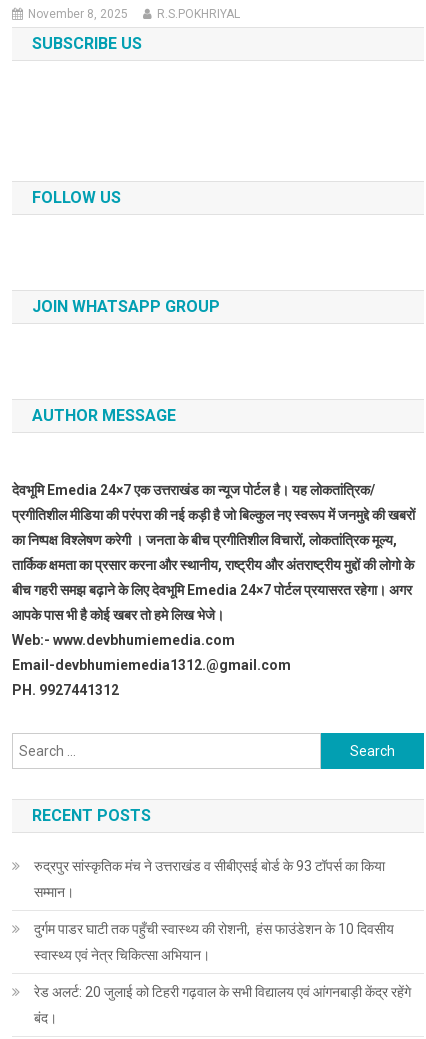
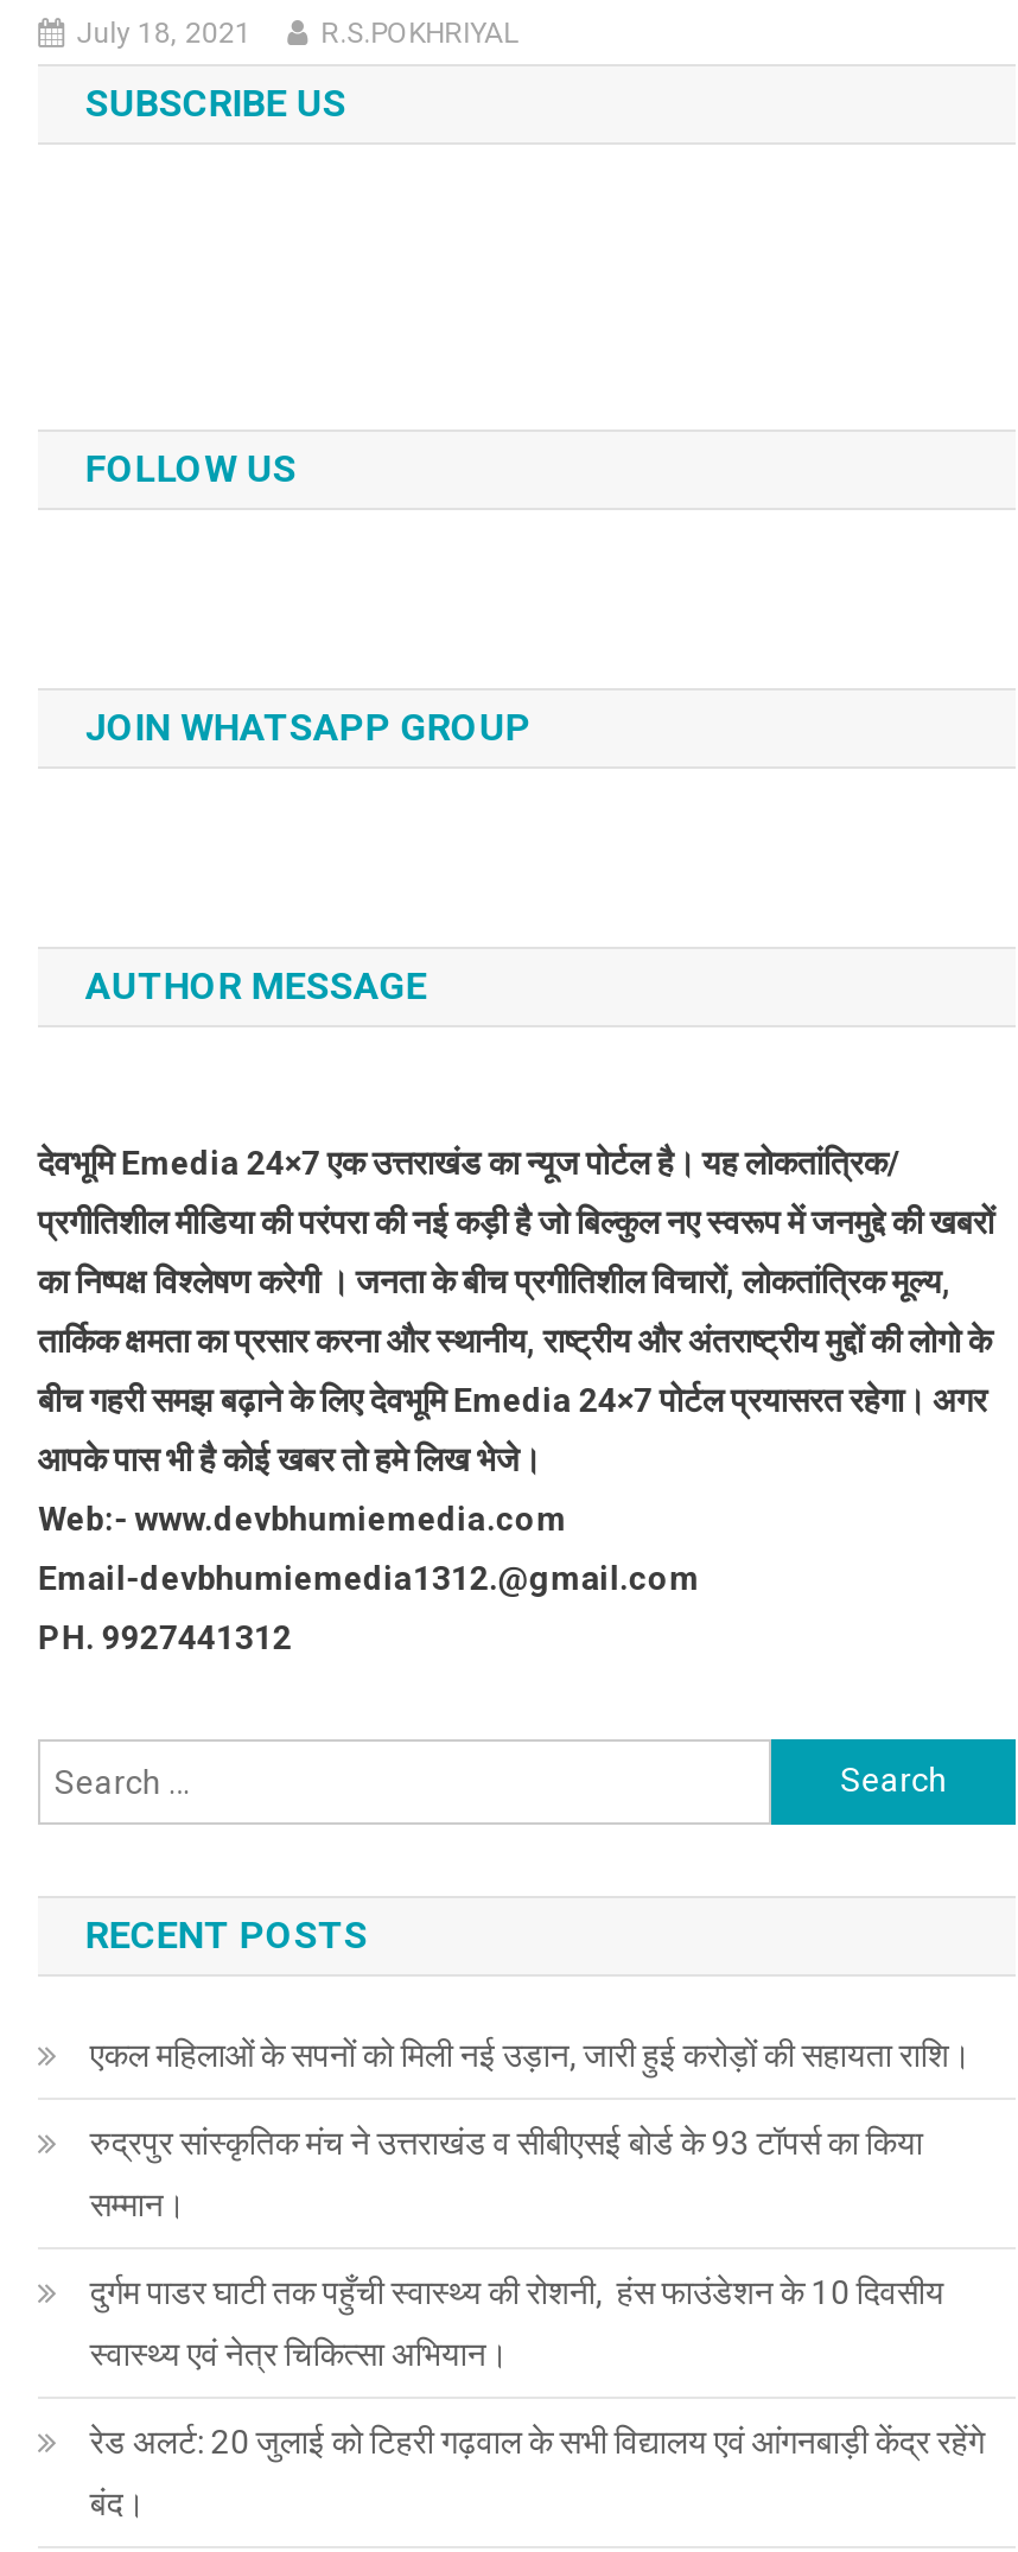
[28,7,128,21] November 8, 2025 -> [76,16,252,49] July 18, 2021
none -> [90,2035,970,2073] एकल महिलाओं के सपनों को मिली नई उड़ान, जारी हुई करोड़ों की सहायता राशि।

